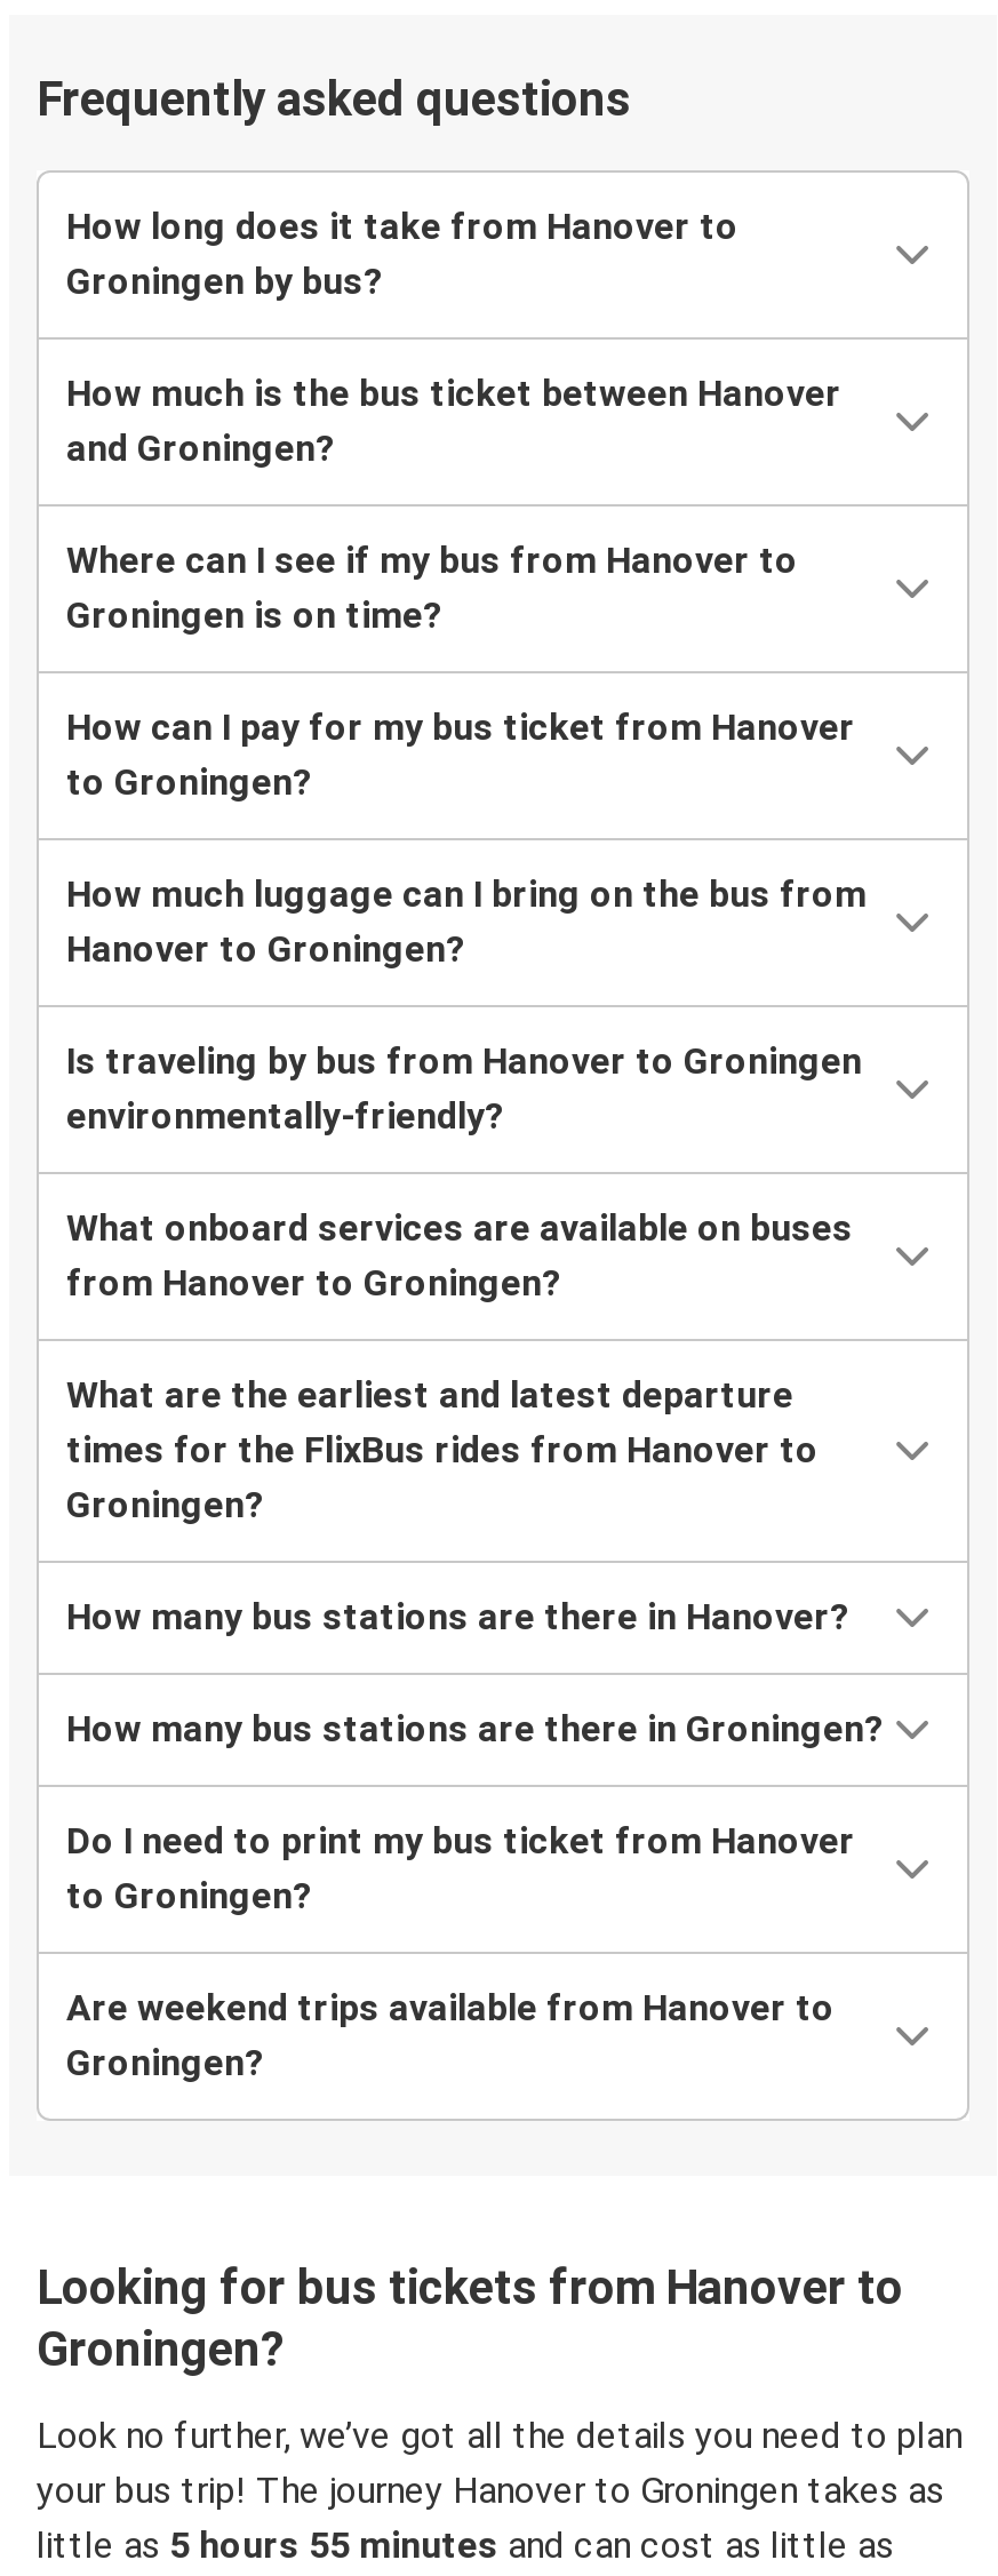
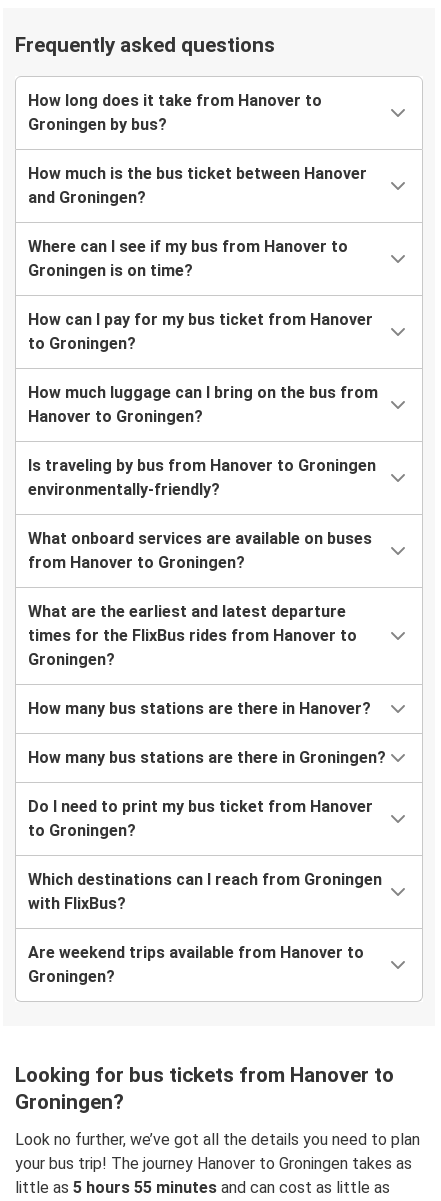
none -> [28,870,382,913] Which destinations can I reach from Groningen | with FlixBus?

